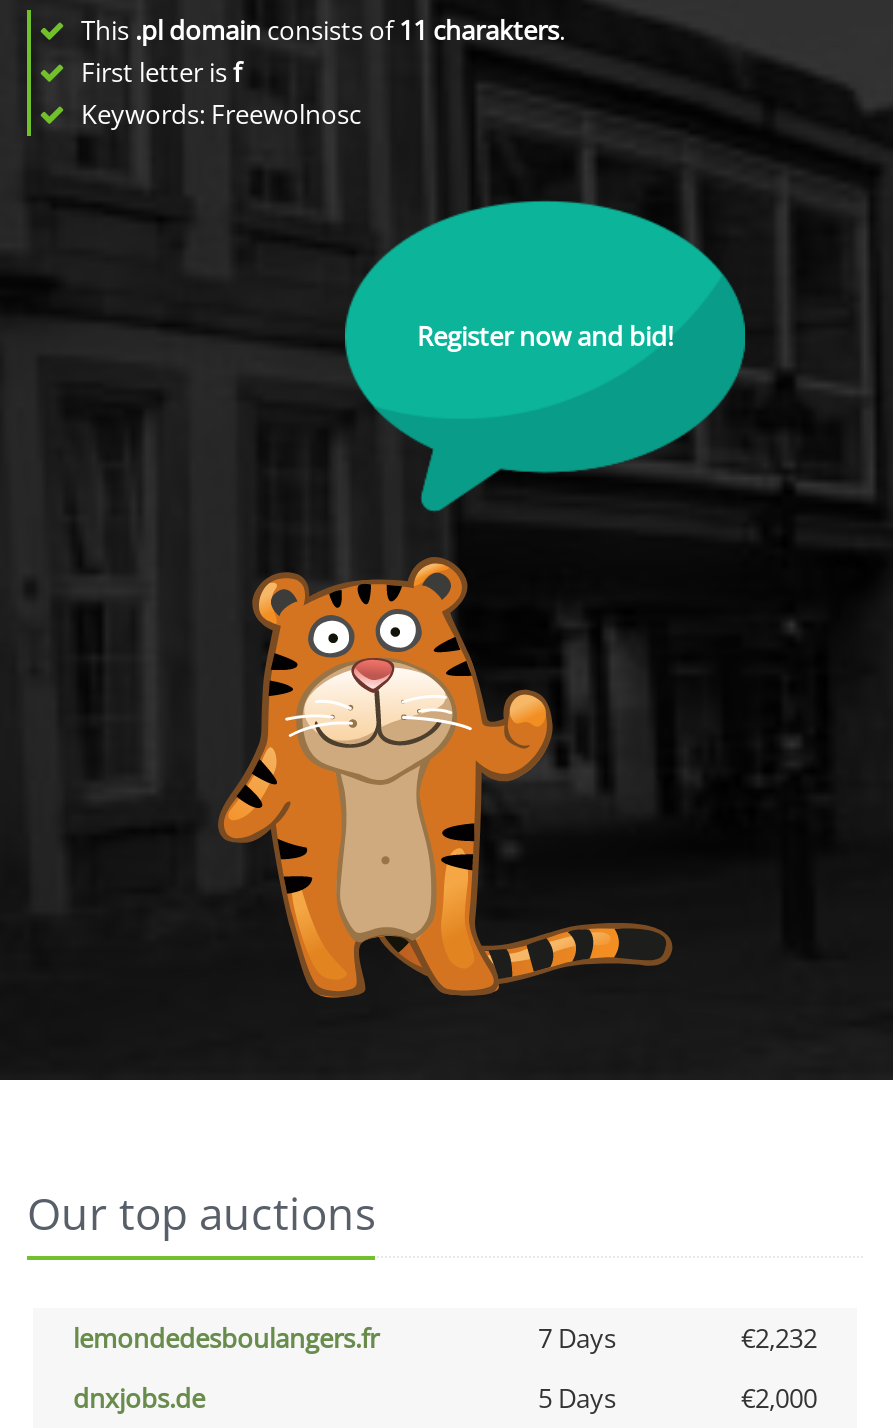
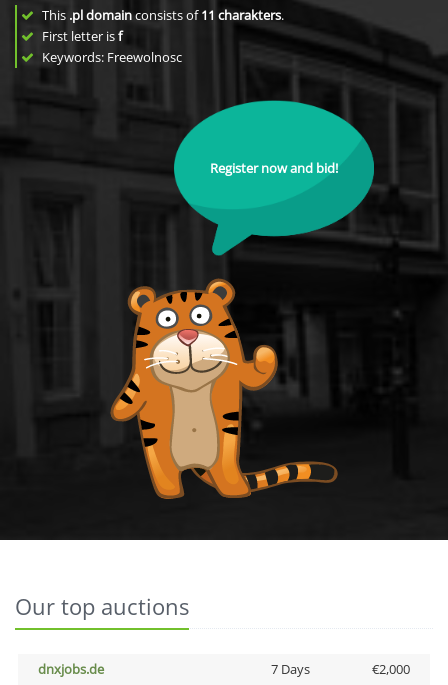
[73,1320,817,1356] lemondedesboulangers.fr | 7 Days | €2,232 -> none
[538,1380,616,1416] 5 Days -> [270,660,309,678] 7 Days

